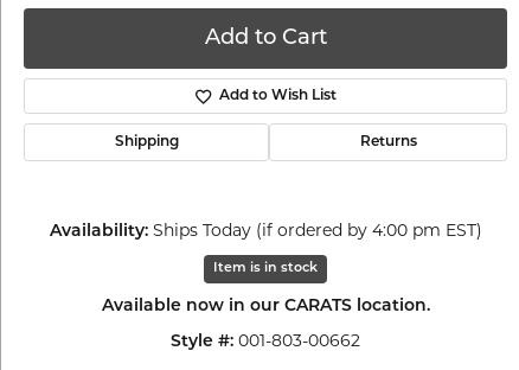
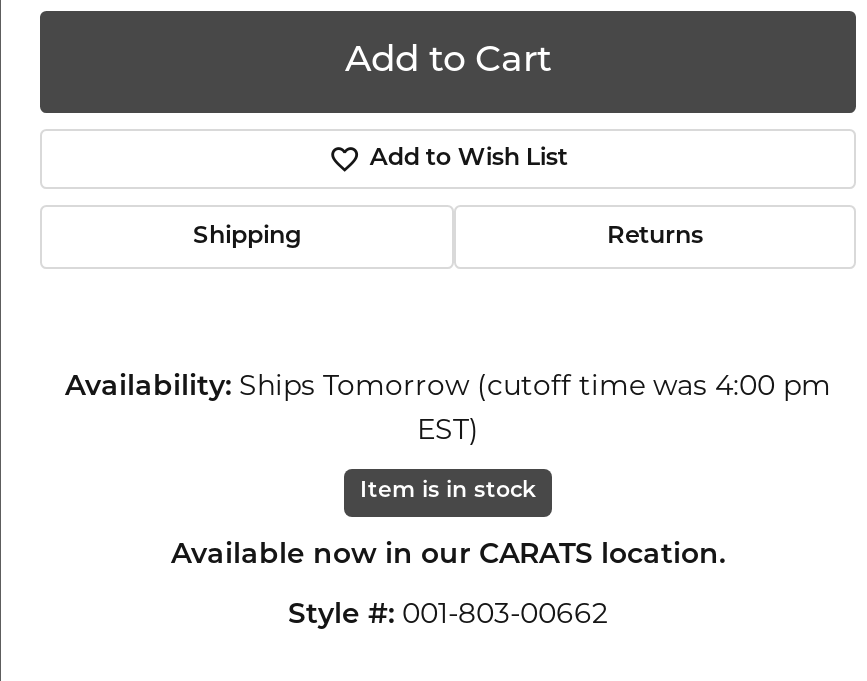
[49,219,482,241] Availability: Ships Today (if ordered by 4:00 pm EST) -> [65,367,831,447] Availability: Ships Tomorrow (cutoff time was 4:00 pm | EST)

